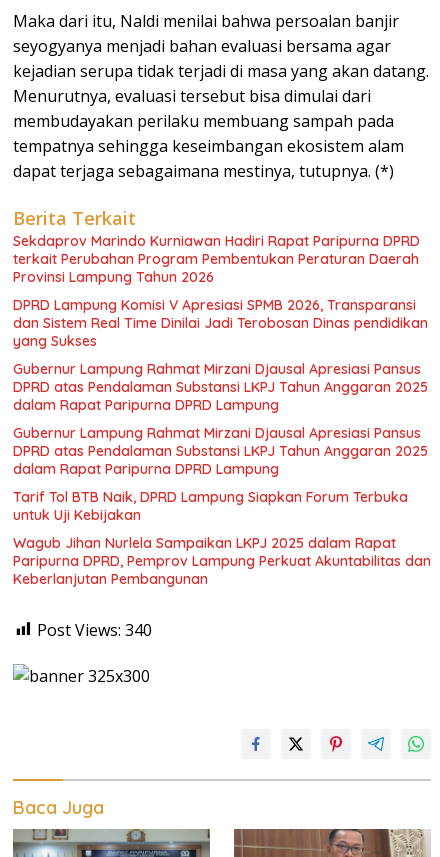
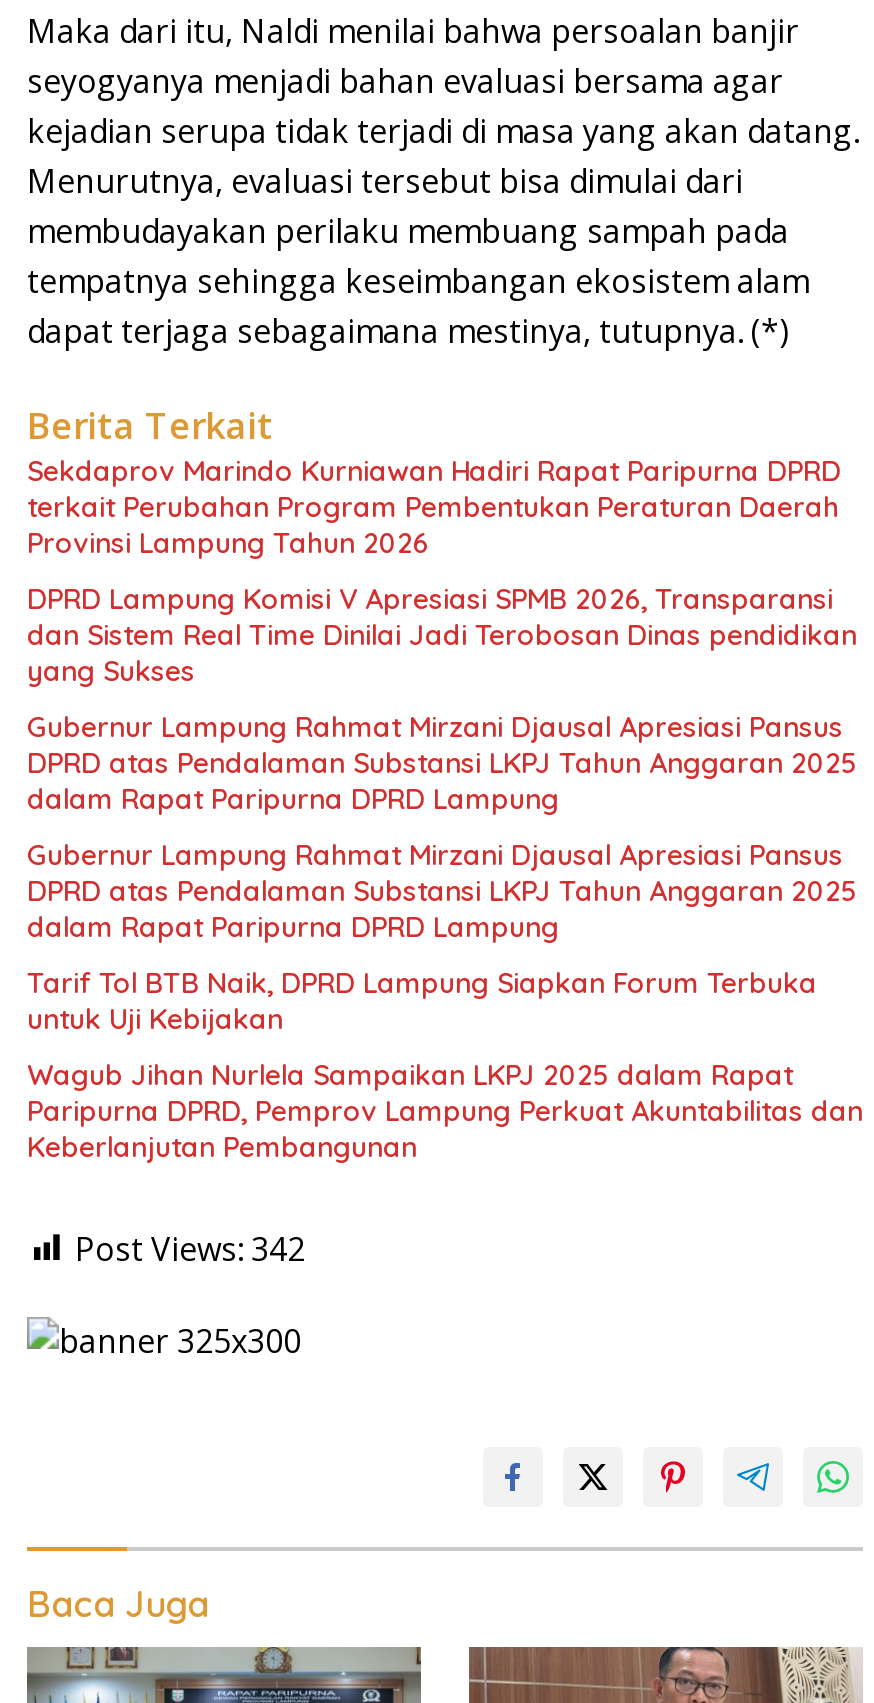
[37,619,152,641] Post Views: 340 -> [75,1226,305,1270] Post Views: 342

